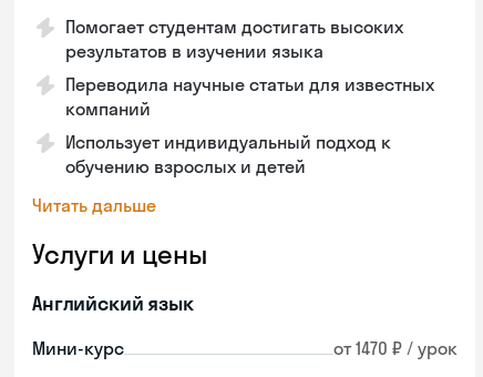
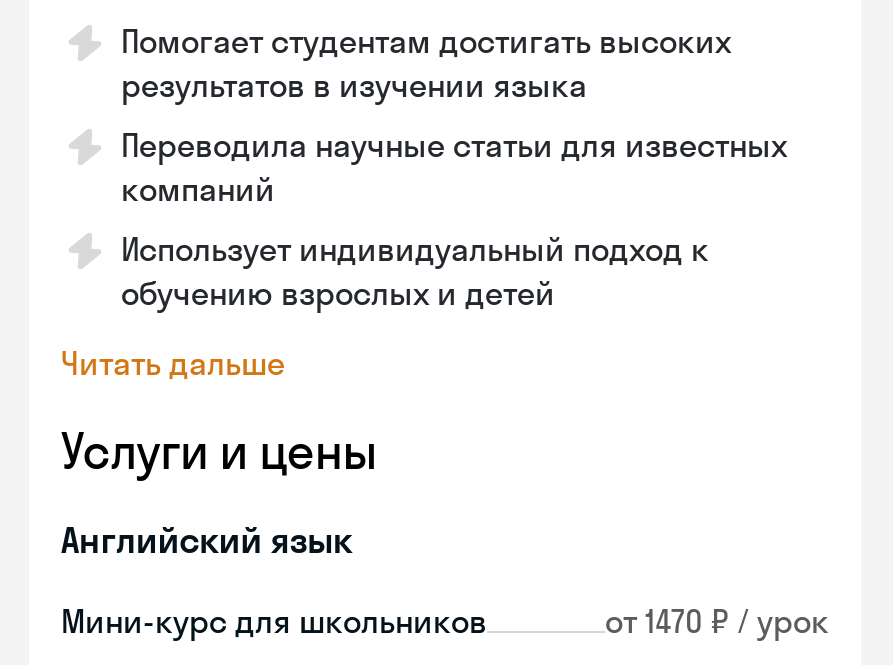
[32,337,124,359] Мини-курс -> [61,601,487,641] Мини-курс для школьников

